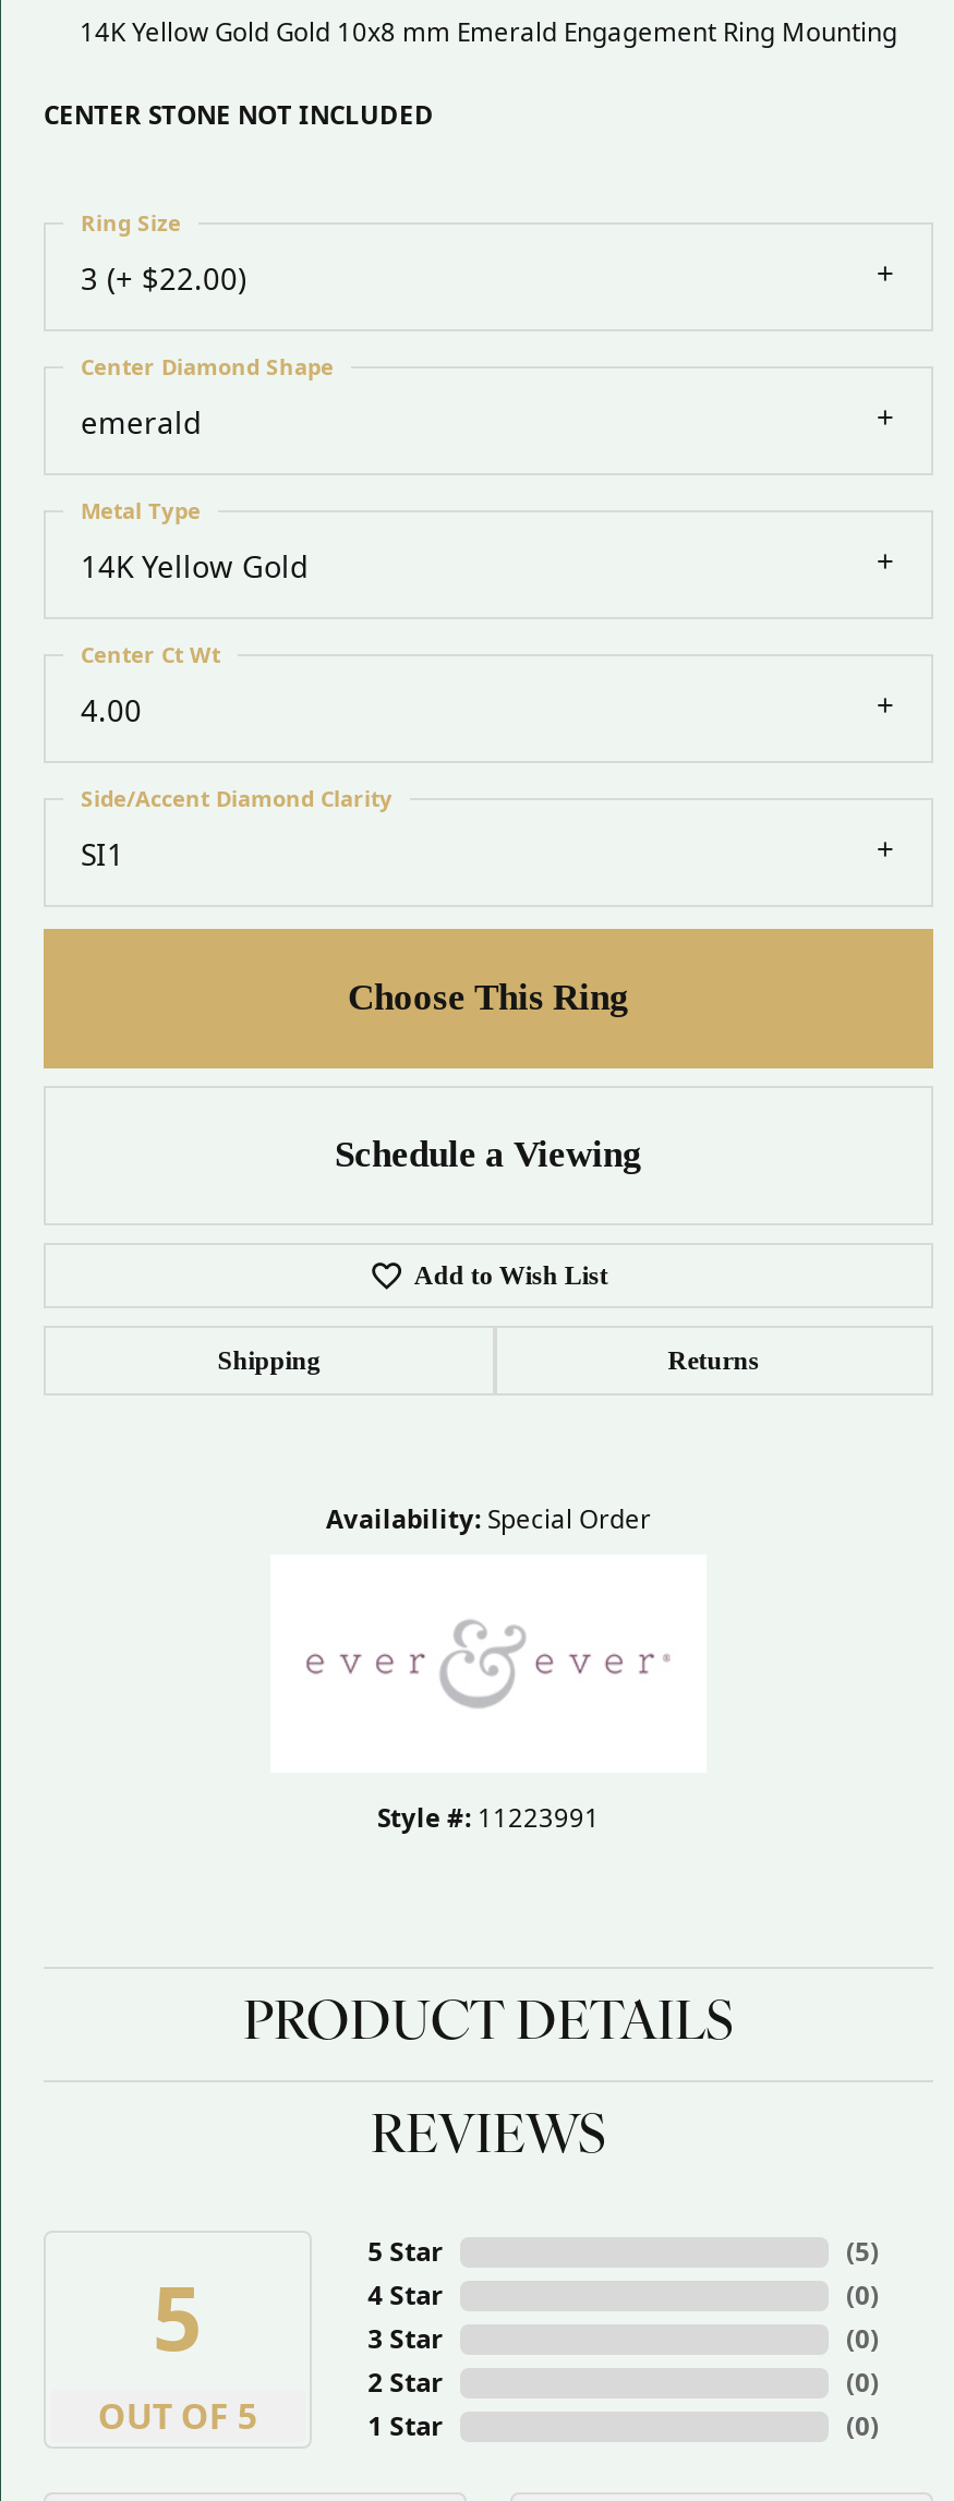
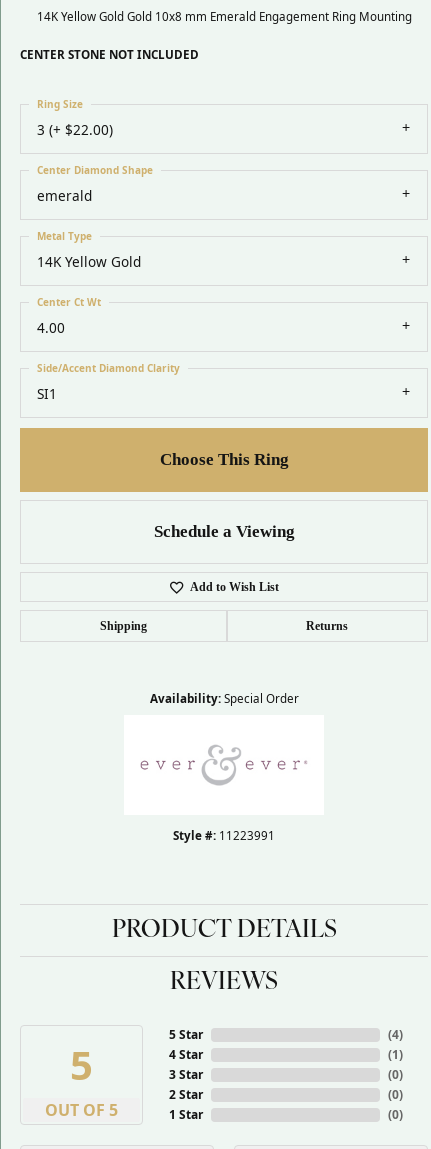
[846,2234,879,2271] (5) -> [388,1026,403,1043] (4)
[846,2277,879,2314] (0) -> [388,1046,403,1063] (1)

